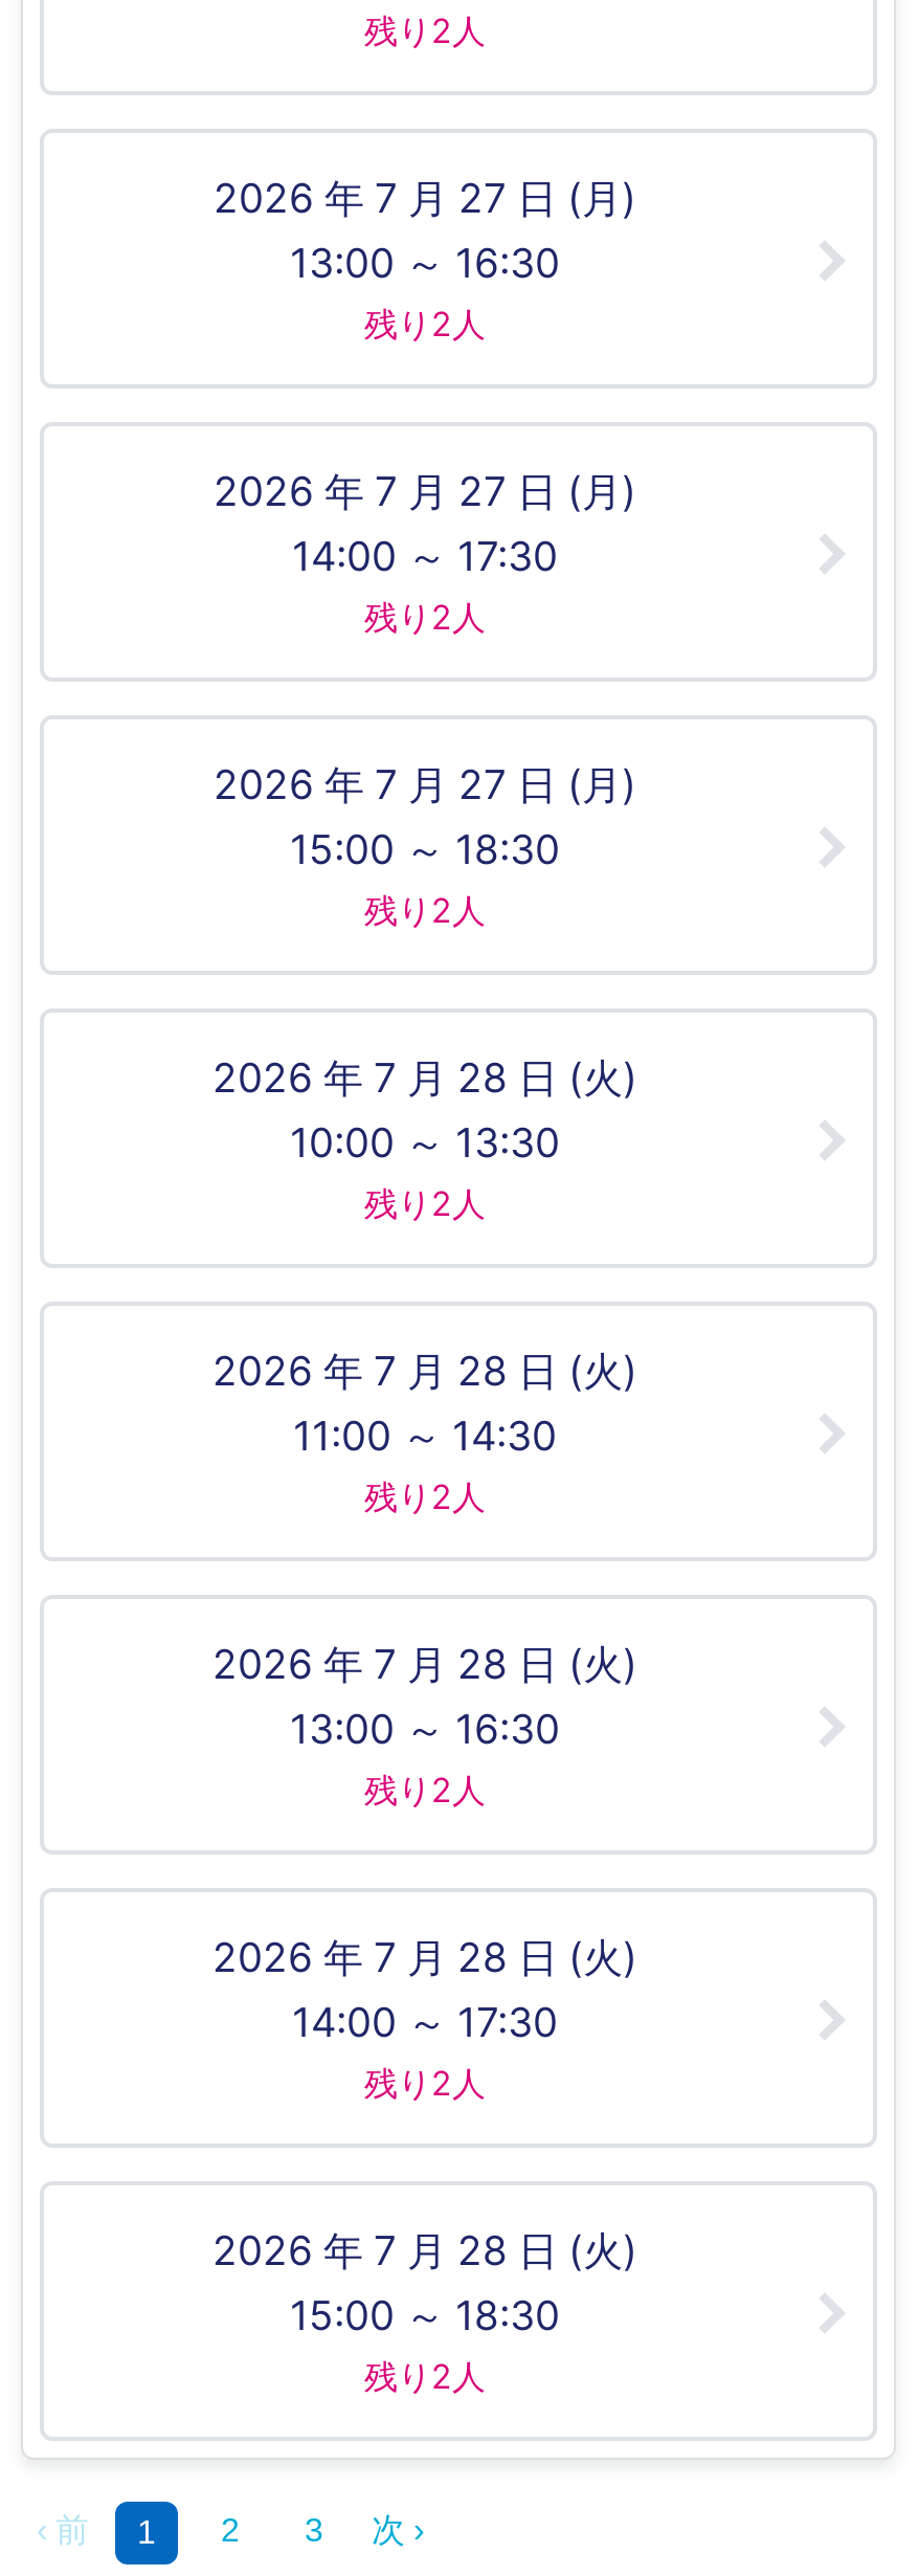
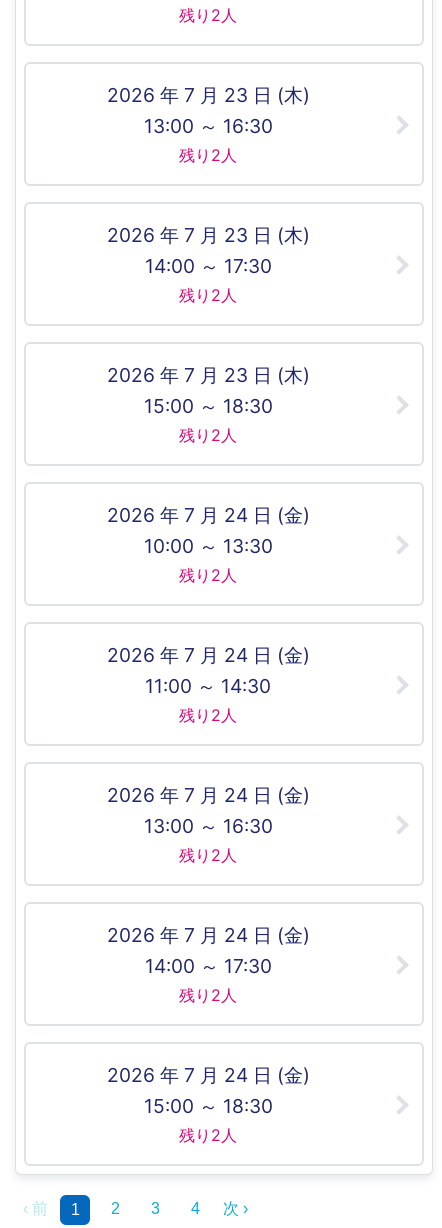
[214,172,636,222] 2026 年 7 月 27 日 (月) -> [106,83,309,107] 2026 年 7 月 23 日 (木)
[214,465,636,515] 2026 年 7 月 27 日 (月) -> [106,223,309,247] 2026 年 7 月 23 日 (木)
[214,758,636,809] 2026 年 7 月 27 日 (月) -> [106,363,309,387] 2026 年 7 月 23 日 (木)
[212,1052,637,1102] 2026 年 7 月 28 日 (火) -> [106,503,309,527] 2026 年 7 月 24 日 (金)
[212,1345,637,1395] 2026 年 7 月 28 日 (火) -> [106,643,309,667] 2026 年 7 月 24 日 (金)
[212,1638,637,1688] 2026 年 7 月 28 日 (火) -> [106,783,309,807] 2026 年 7 月 24 日 (金)
[212,1931,637,1981] 2026 年 7 月 28 日 (火) -> [106,923,309,947] 2026 年 7 月 24 日 (金)
[212,2224,637,2275] 2026 年 7 月 28 日 (火) -> [106,1063,309,1087] 2026 年 7 月 24 日 (金)
none -> [190,1200,199,1217] 4

